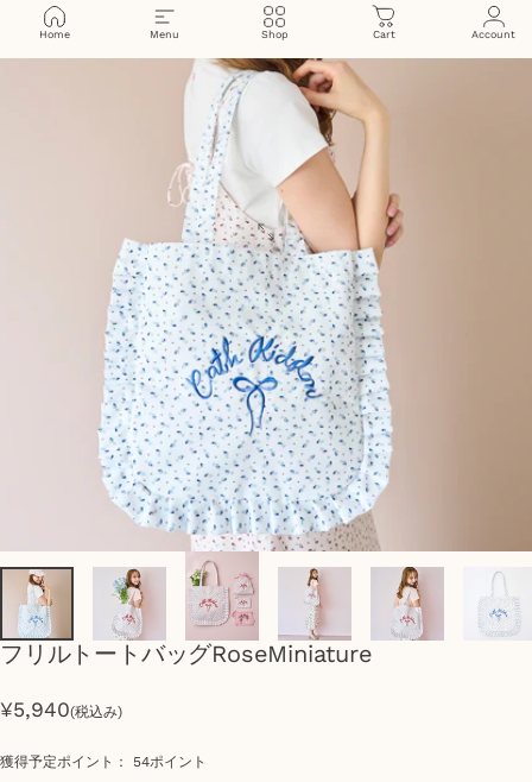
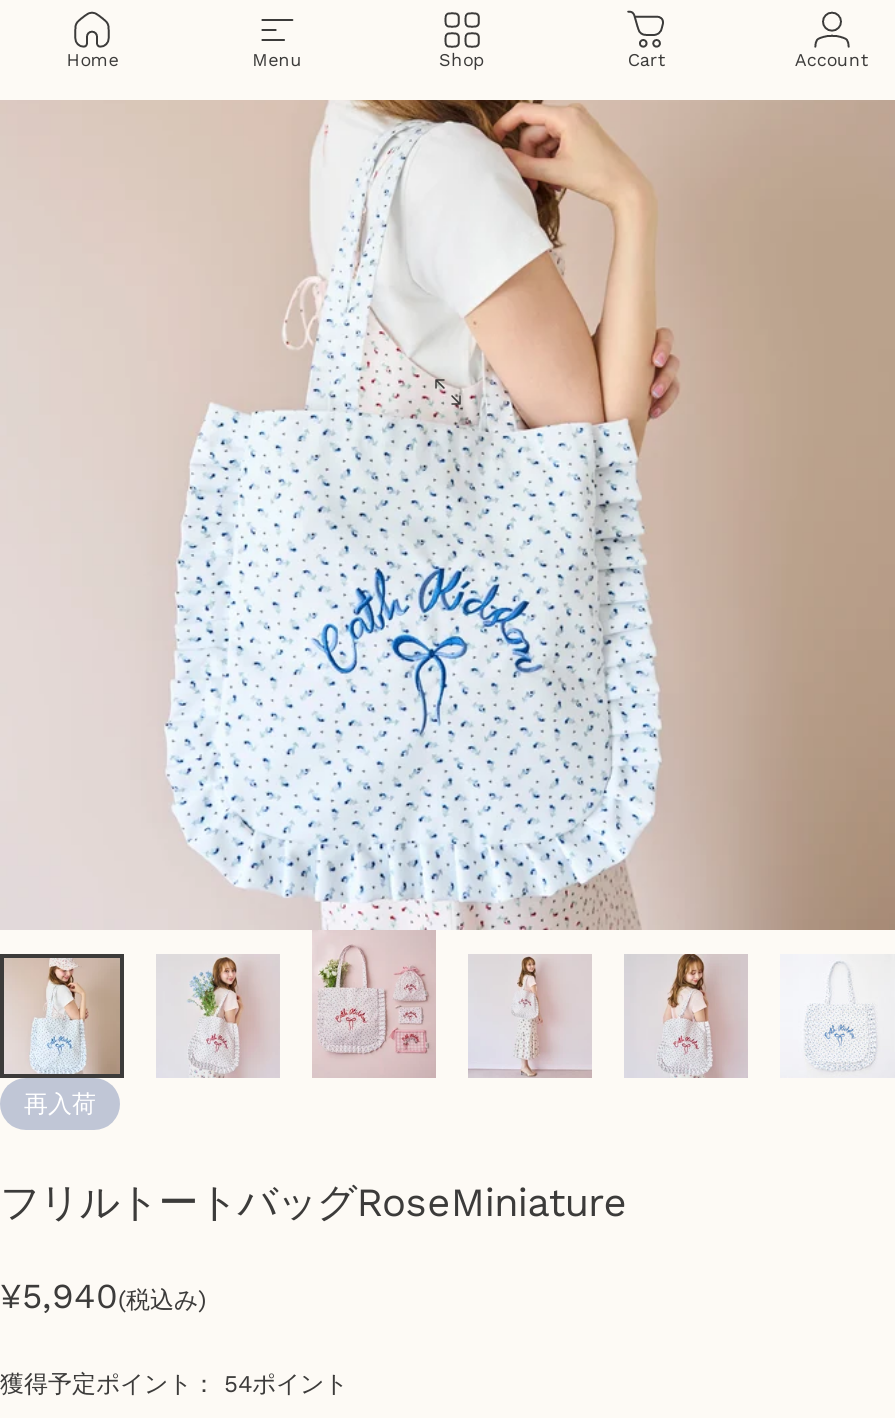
none -> [24,1091,96,1119] 再入荷

